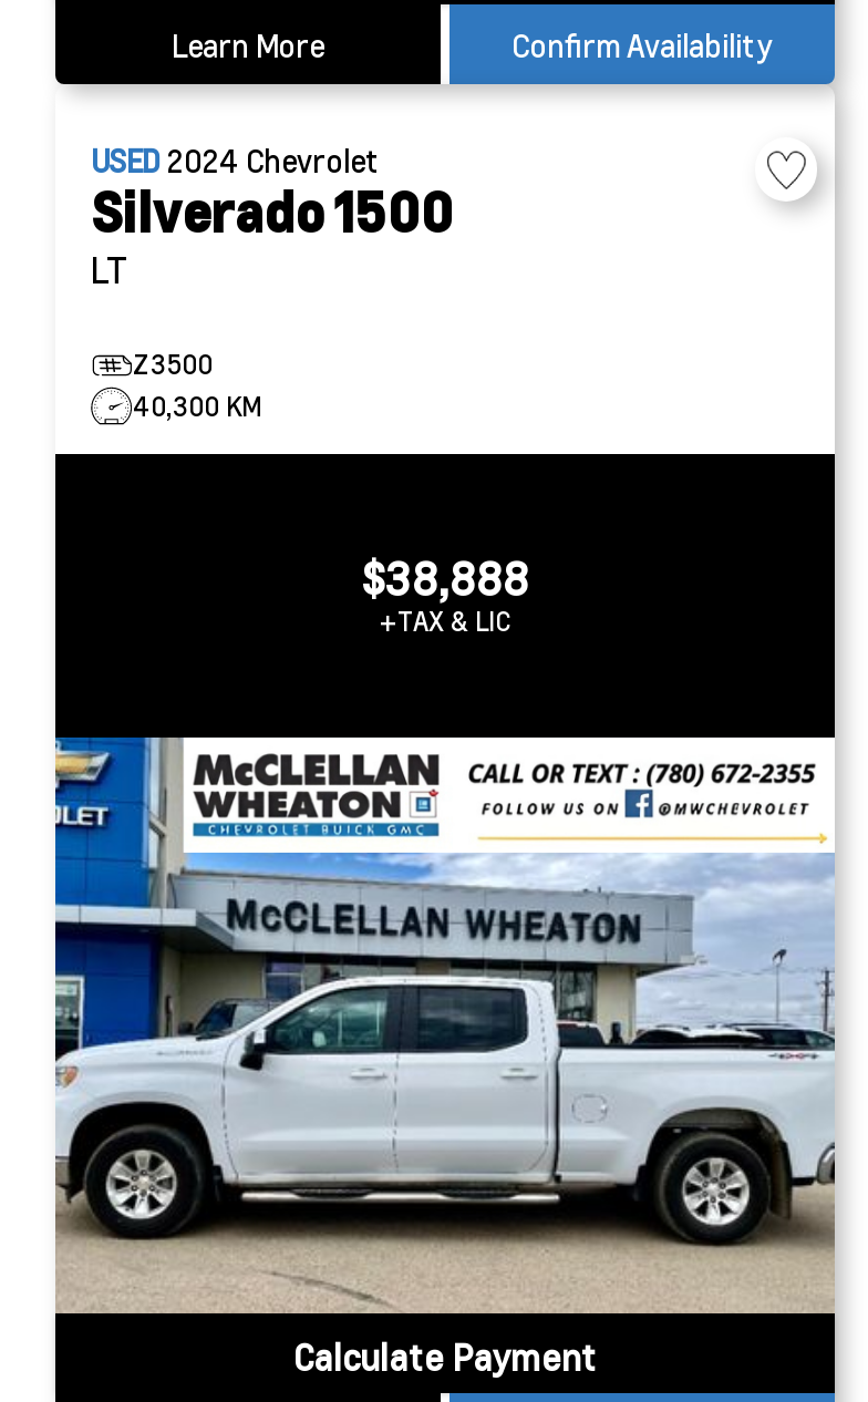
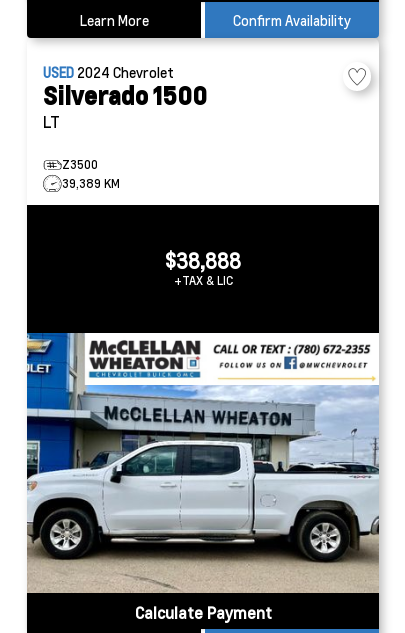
[133,389,261,422] 40,300 KM -> [62,175,120,190] 39,389 KM

